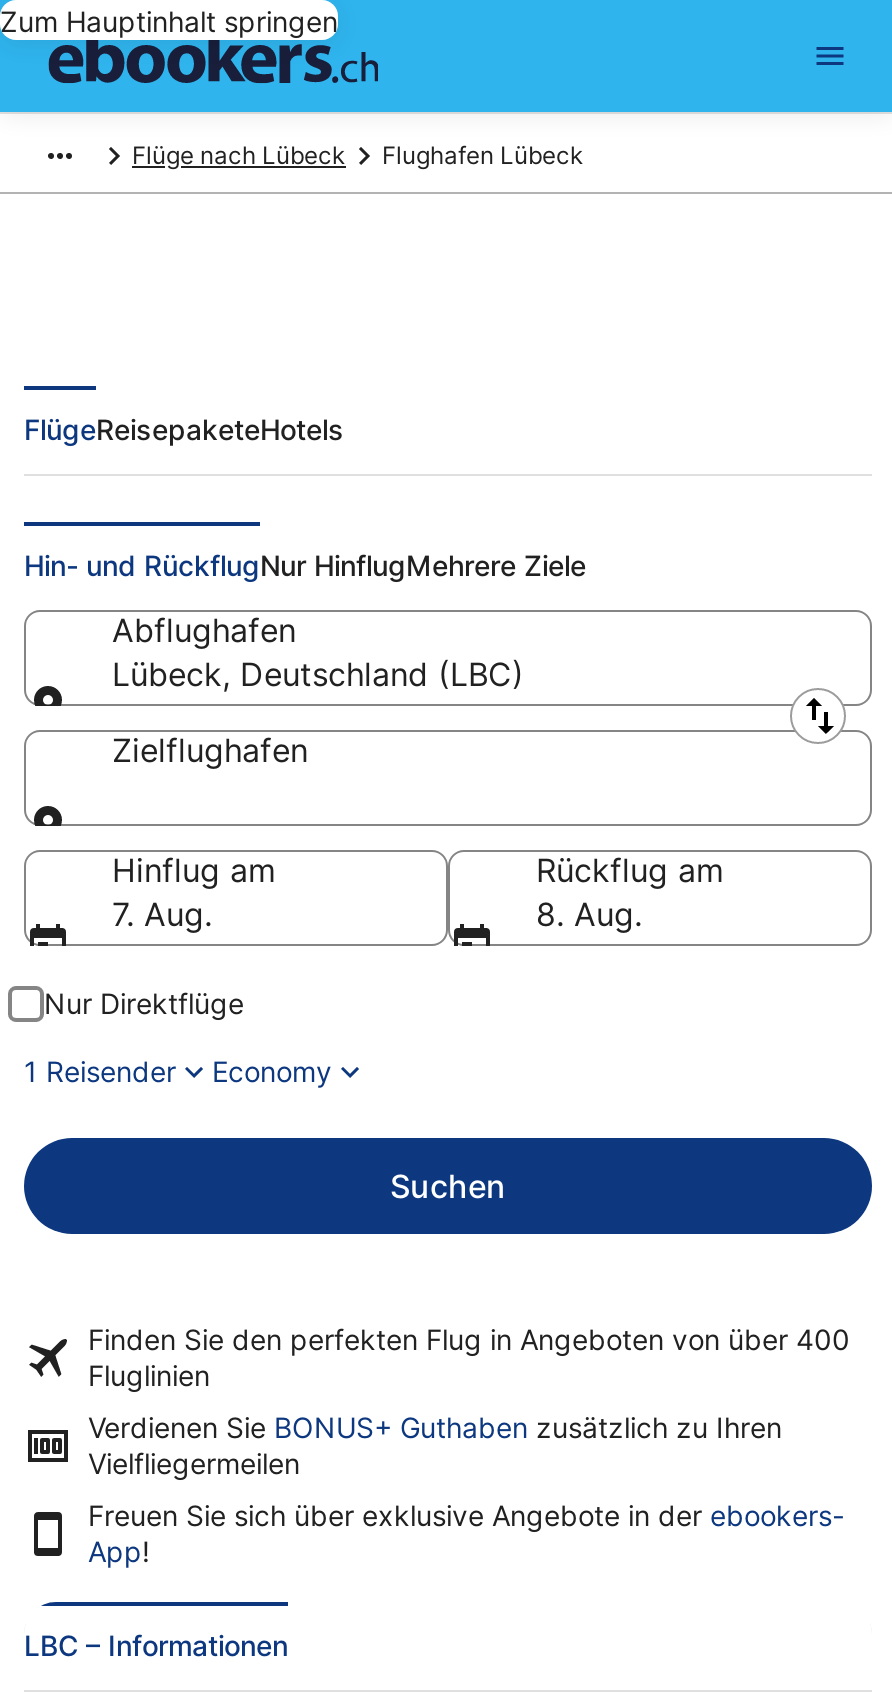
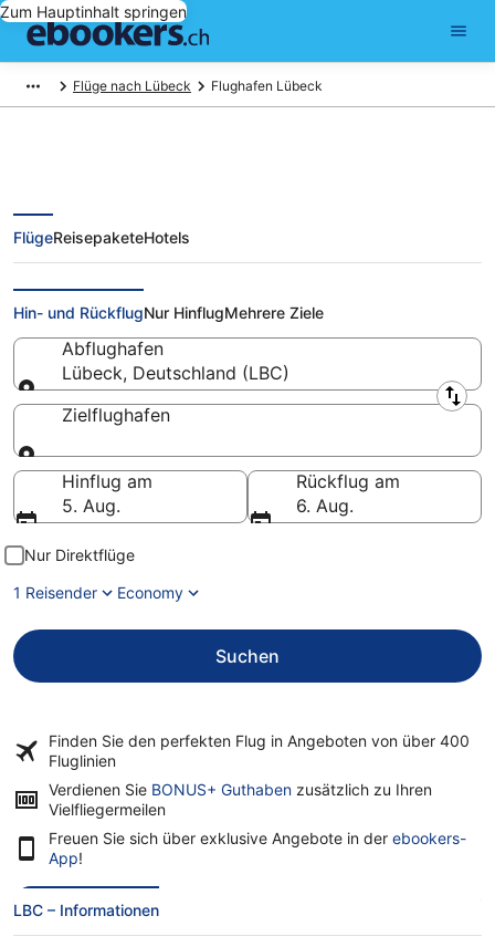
[112,894,212,934] 7. Aug. -> [62,495,120,517] 5. Aug.
[536,894,642,934] 8. Aug. -> [296,495,354,517] 6. Aug.

